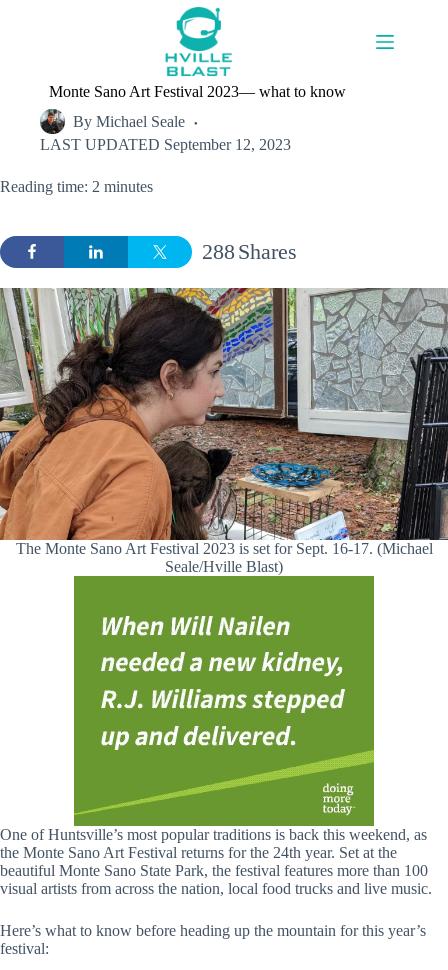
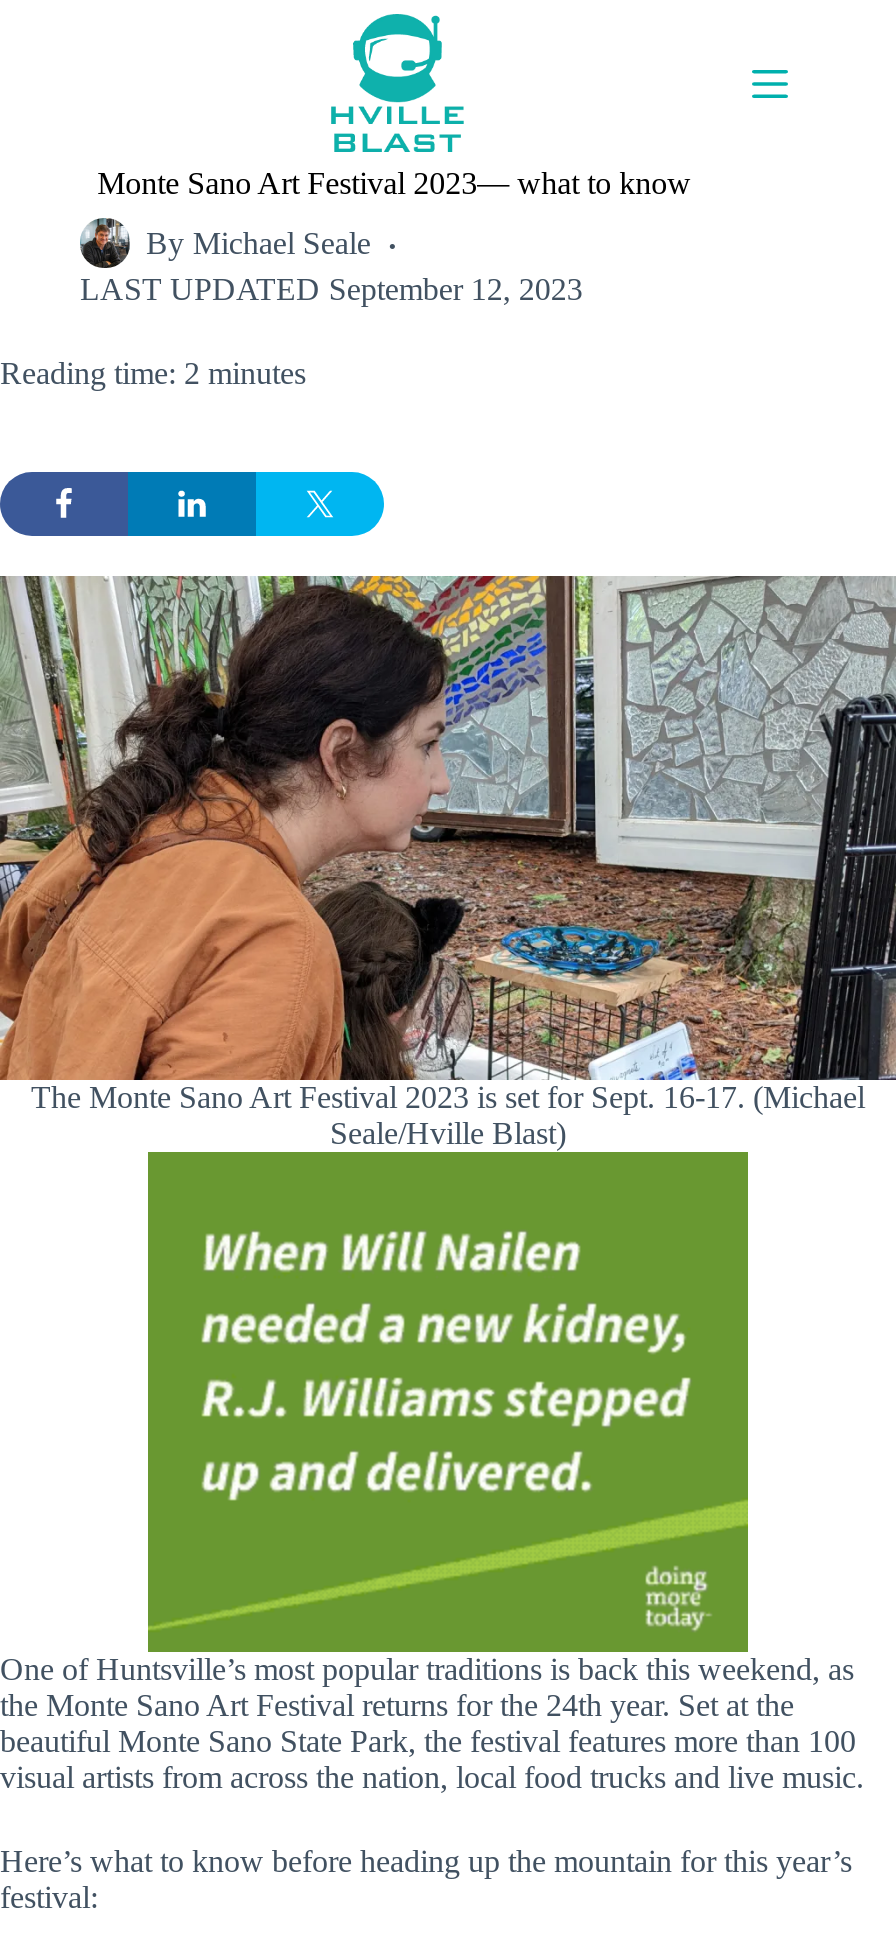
[202,239,297,264] Shares | 288 -> none

